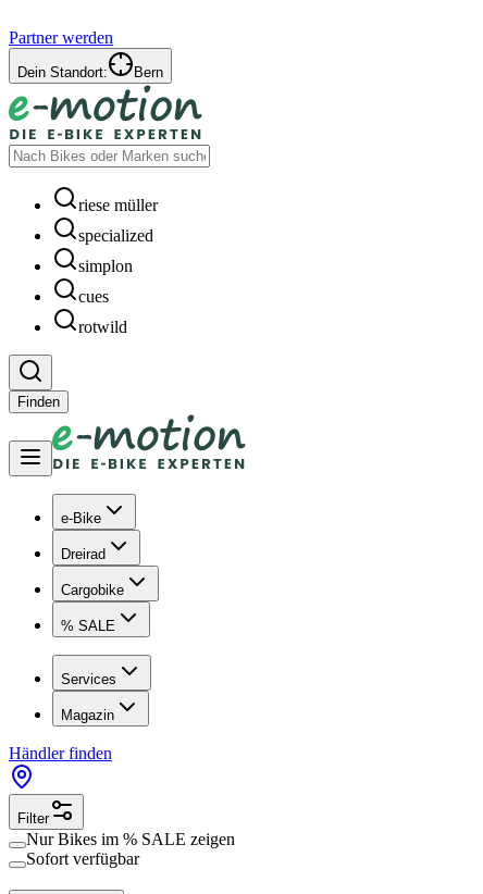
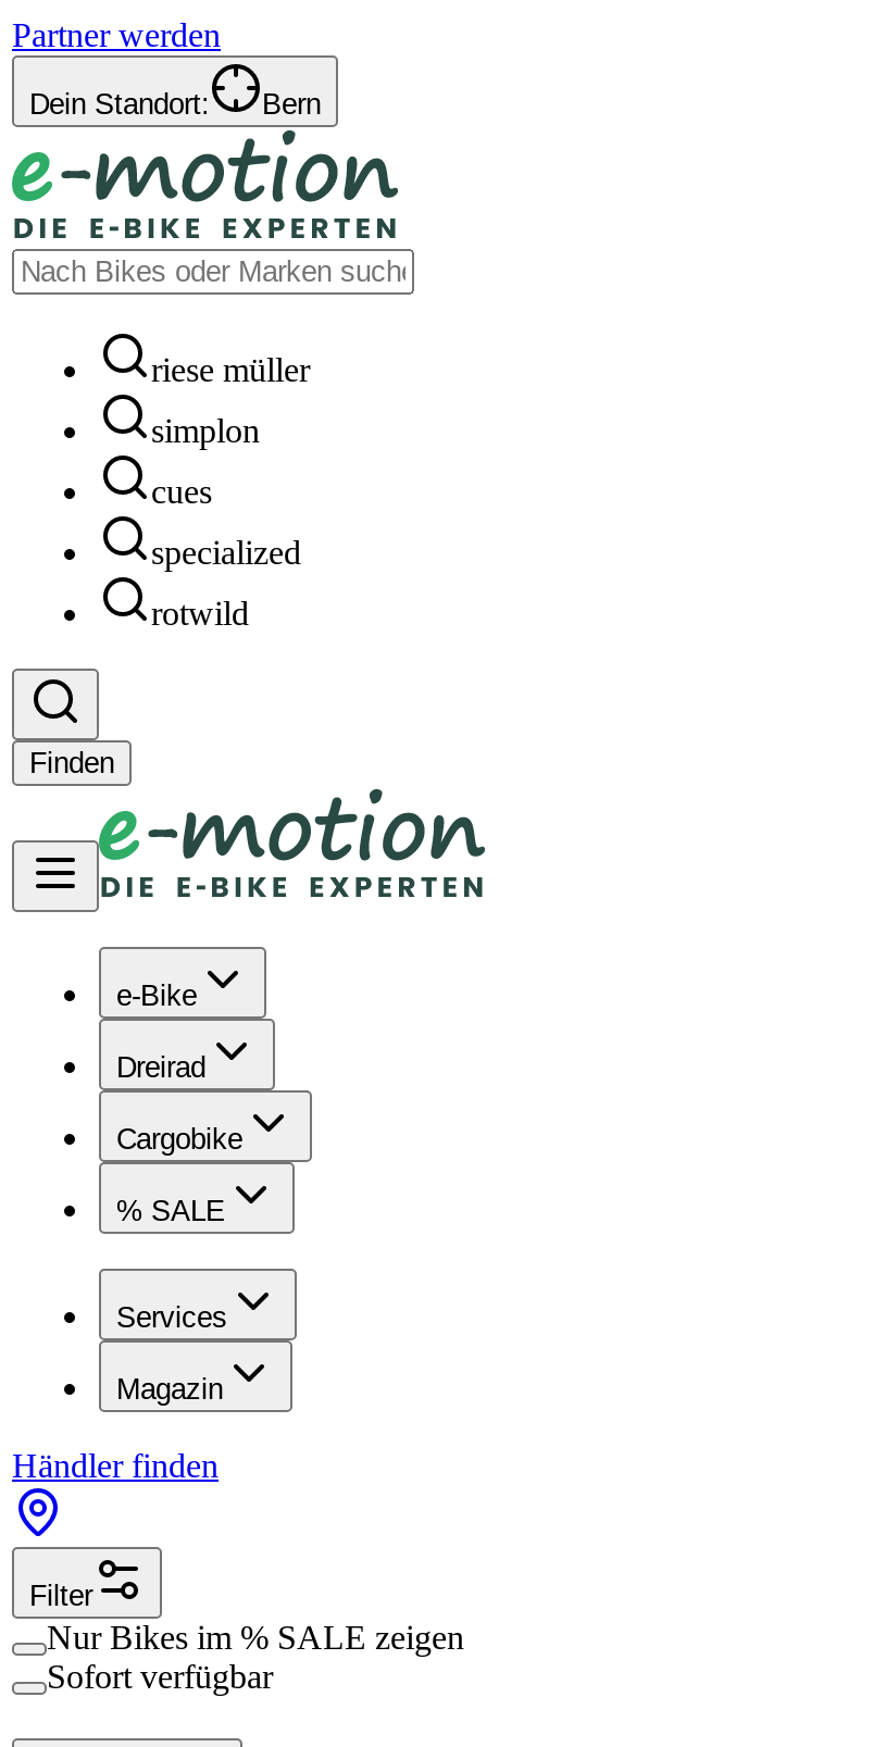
moved [78,226,153,245] -> [151,534,301,571]: specialized
moved [78,257,133,306] -> [151,412,260,510]: simplon | cues

